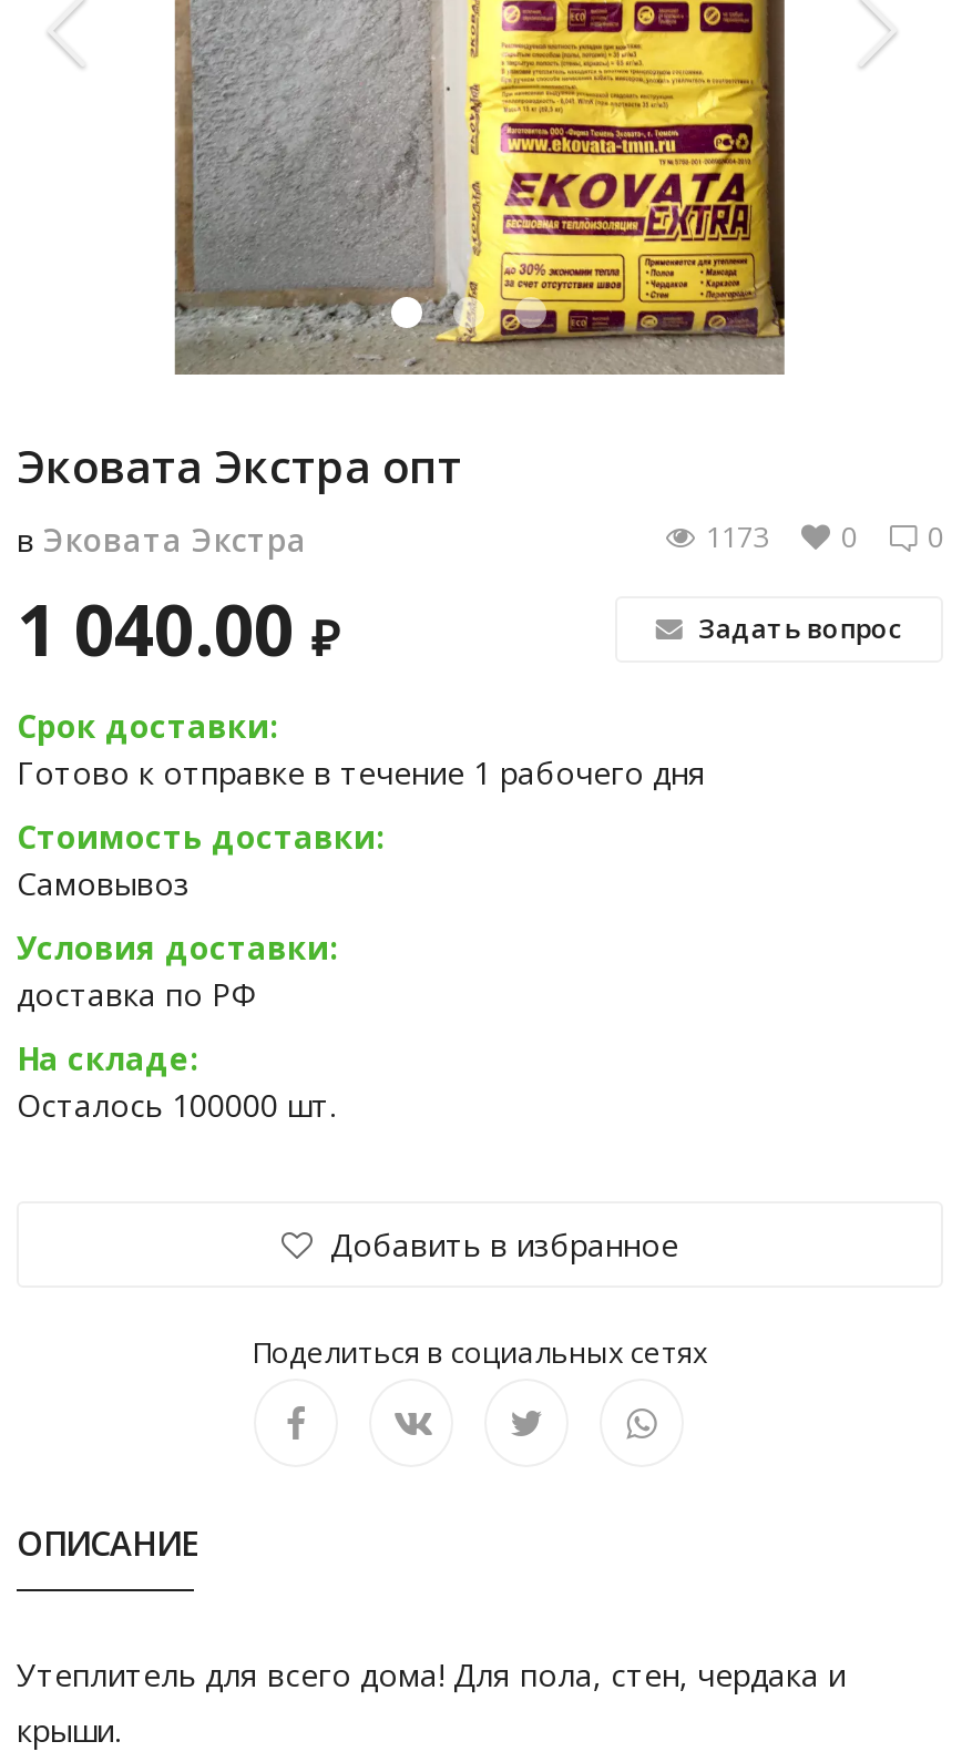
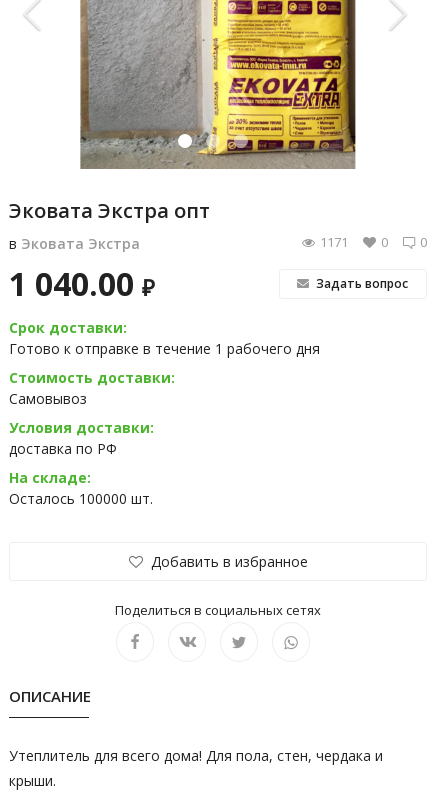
[706,517,943,557] 1173 0 0 -> [320,233,427,251] 1171 0 0

